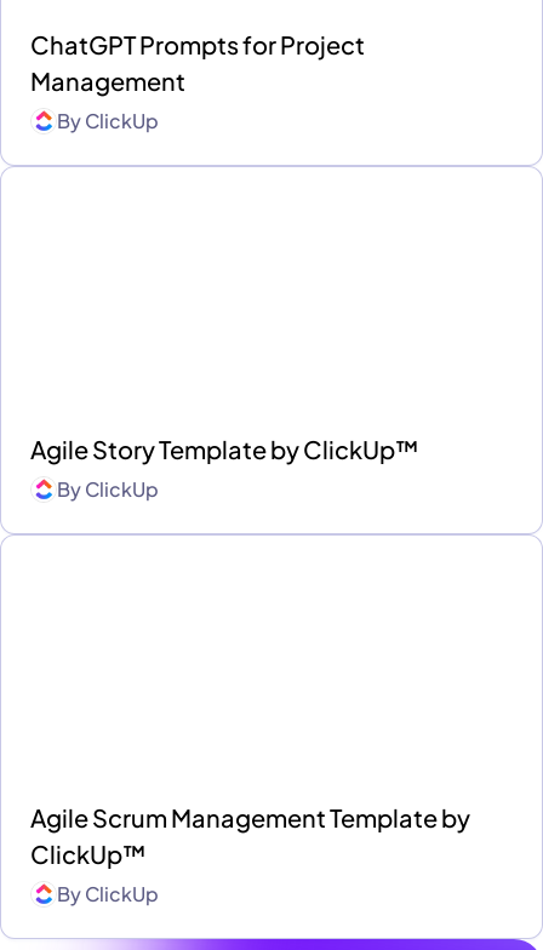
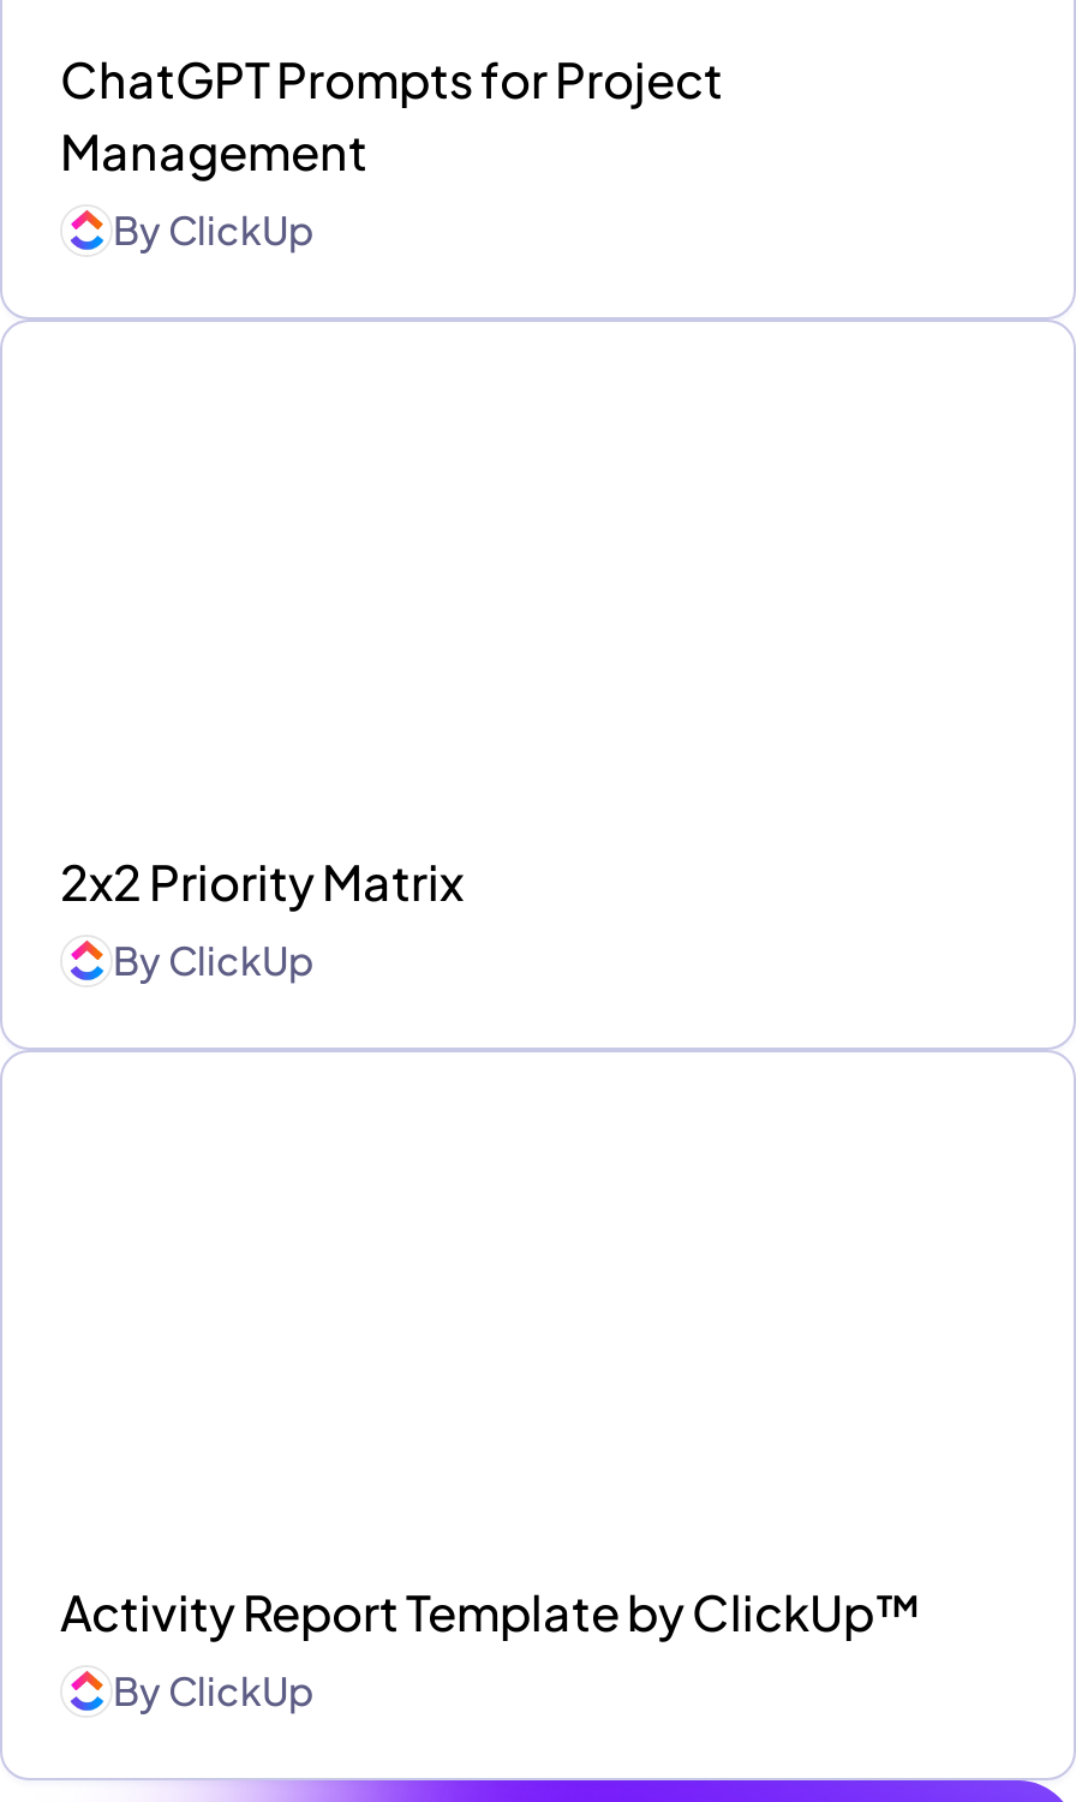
[30,434,419,464] Agile Story Template by ClickUp™ -> [60,851,464,911] 2x2 Priority Matrix
[30,802,470,869] Agile Scrum Management Template by | ClickUp™ -> [60,1581,922,1641] Activity Report Template by ClickUp™

